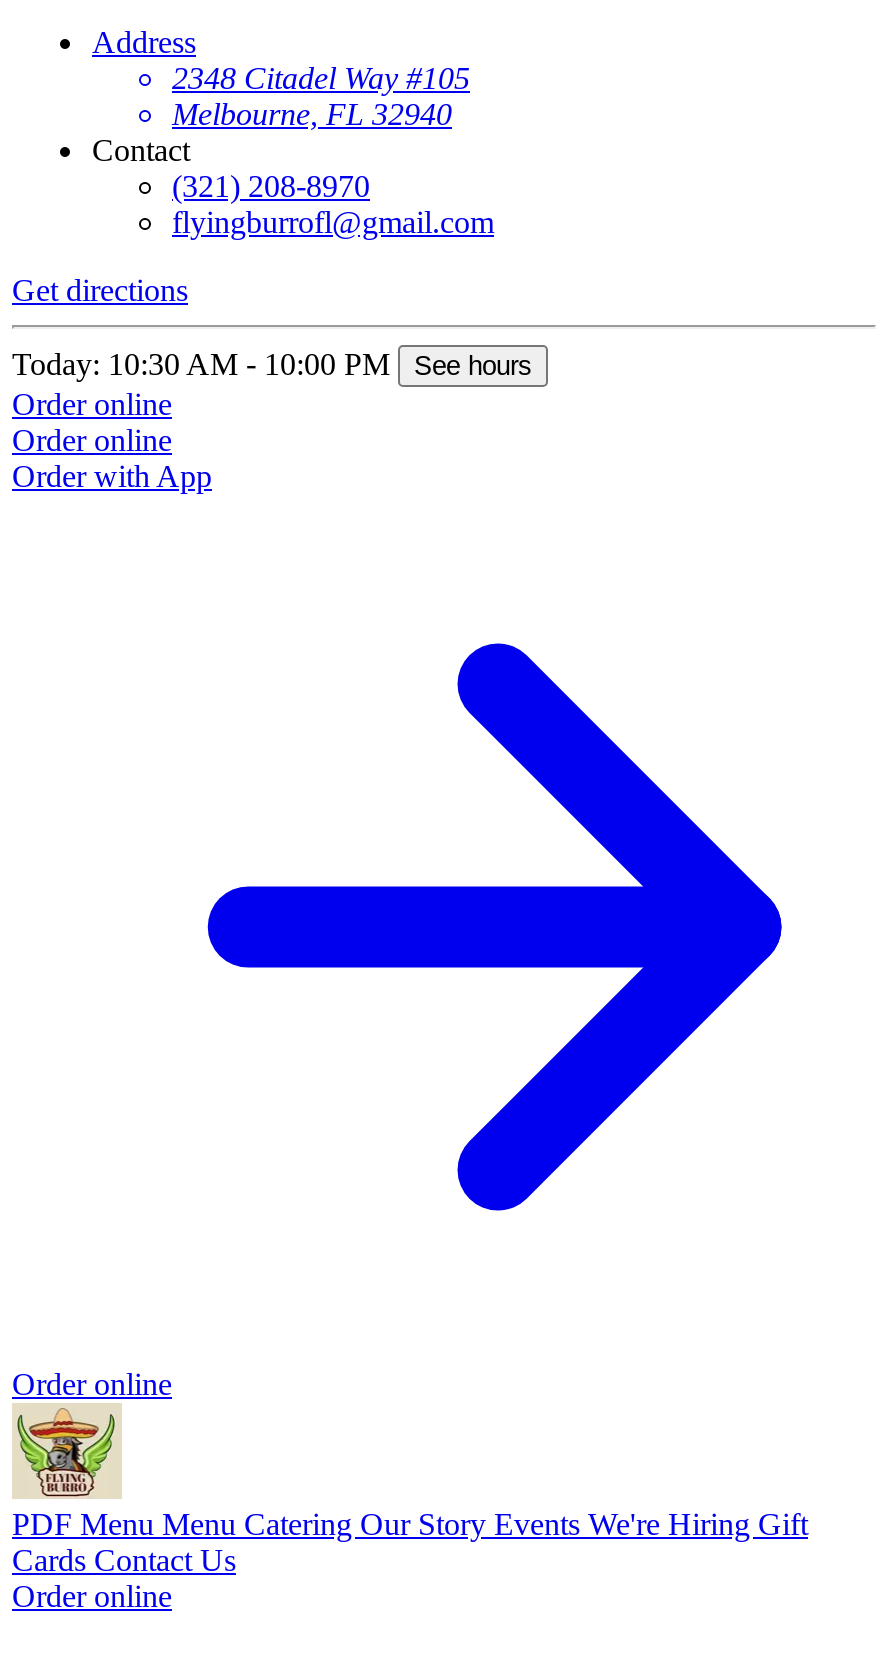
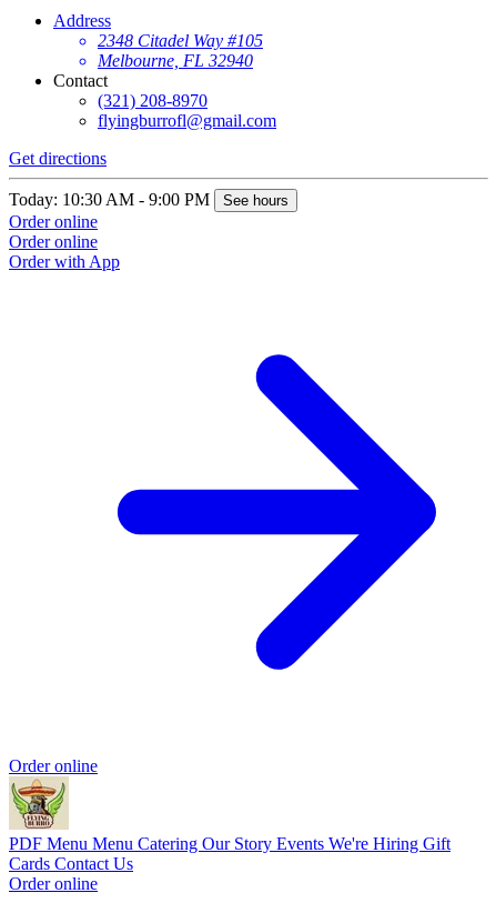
[12,346,532,380] Today: 10:30 AM - 10:00 PM See hours -> [9,189,289,208] Today: 10:30 AM - 9:00 PM See hours

